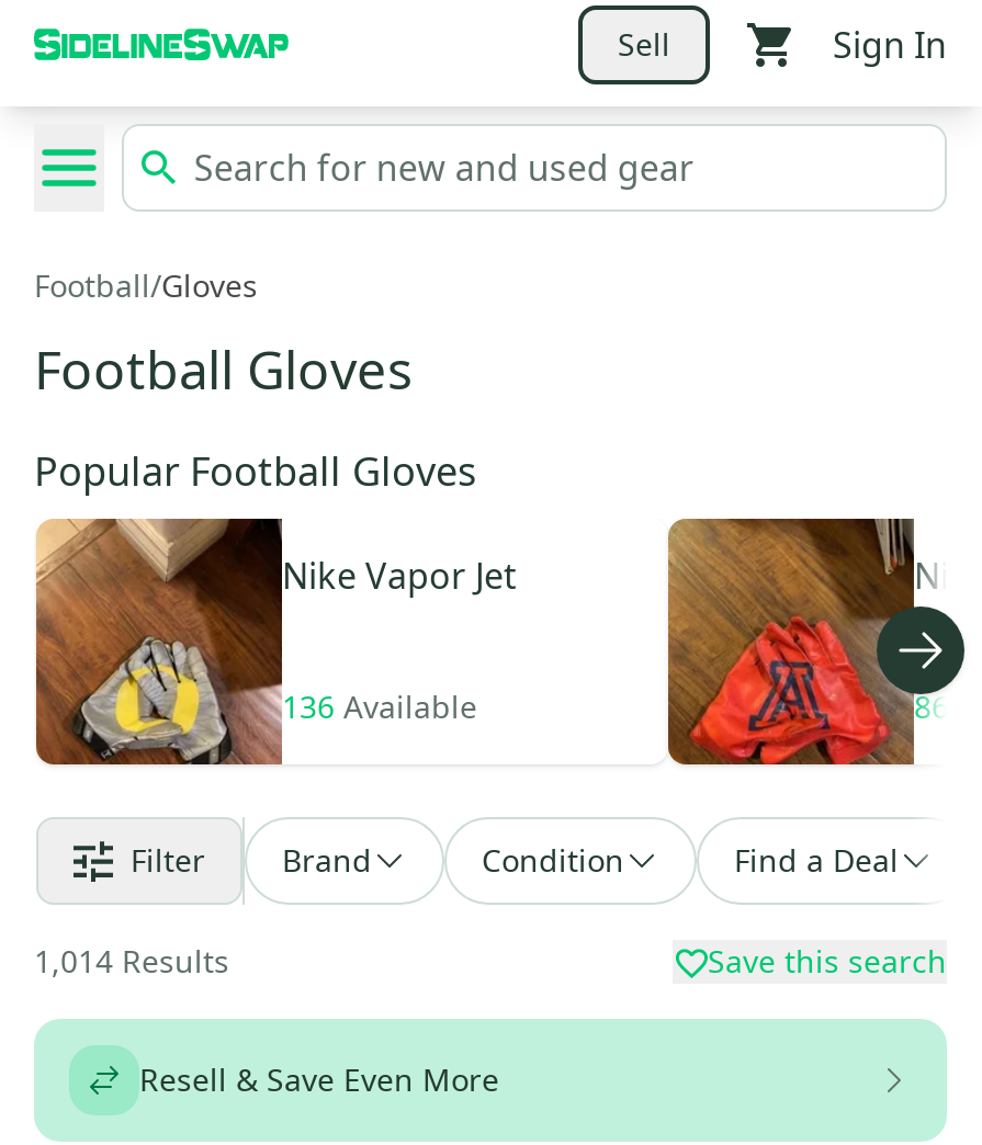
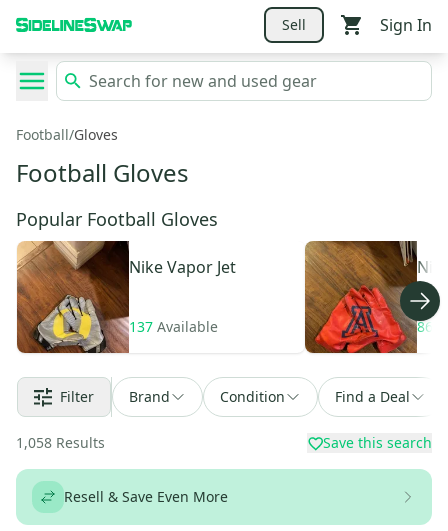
[282,685,477,727] 136 Available -> [129,317,218,336] 137 Available
[34,940,229,982] 1,014 Results -> [16,433,105,452] 1,058 Results

